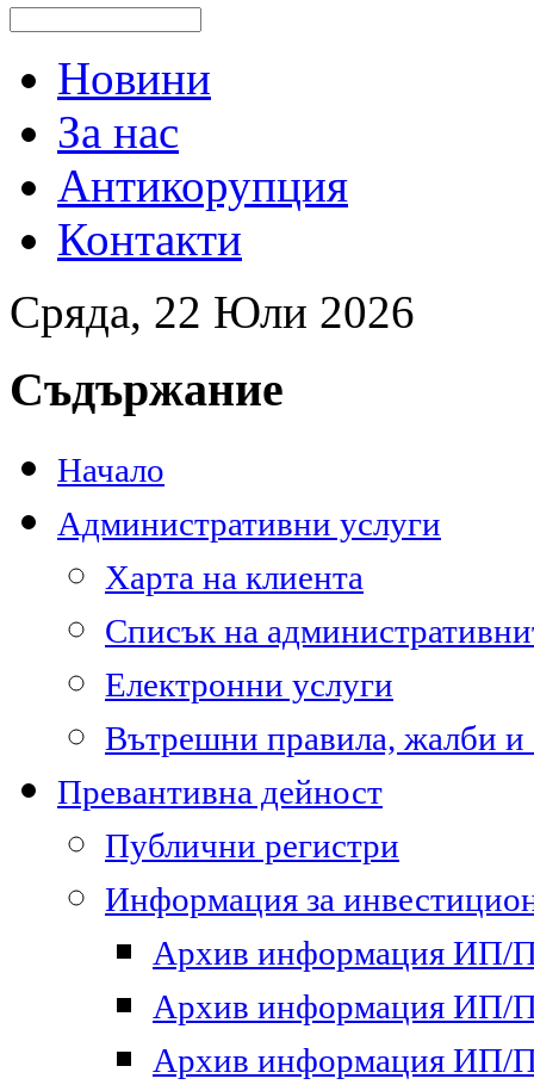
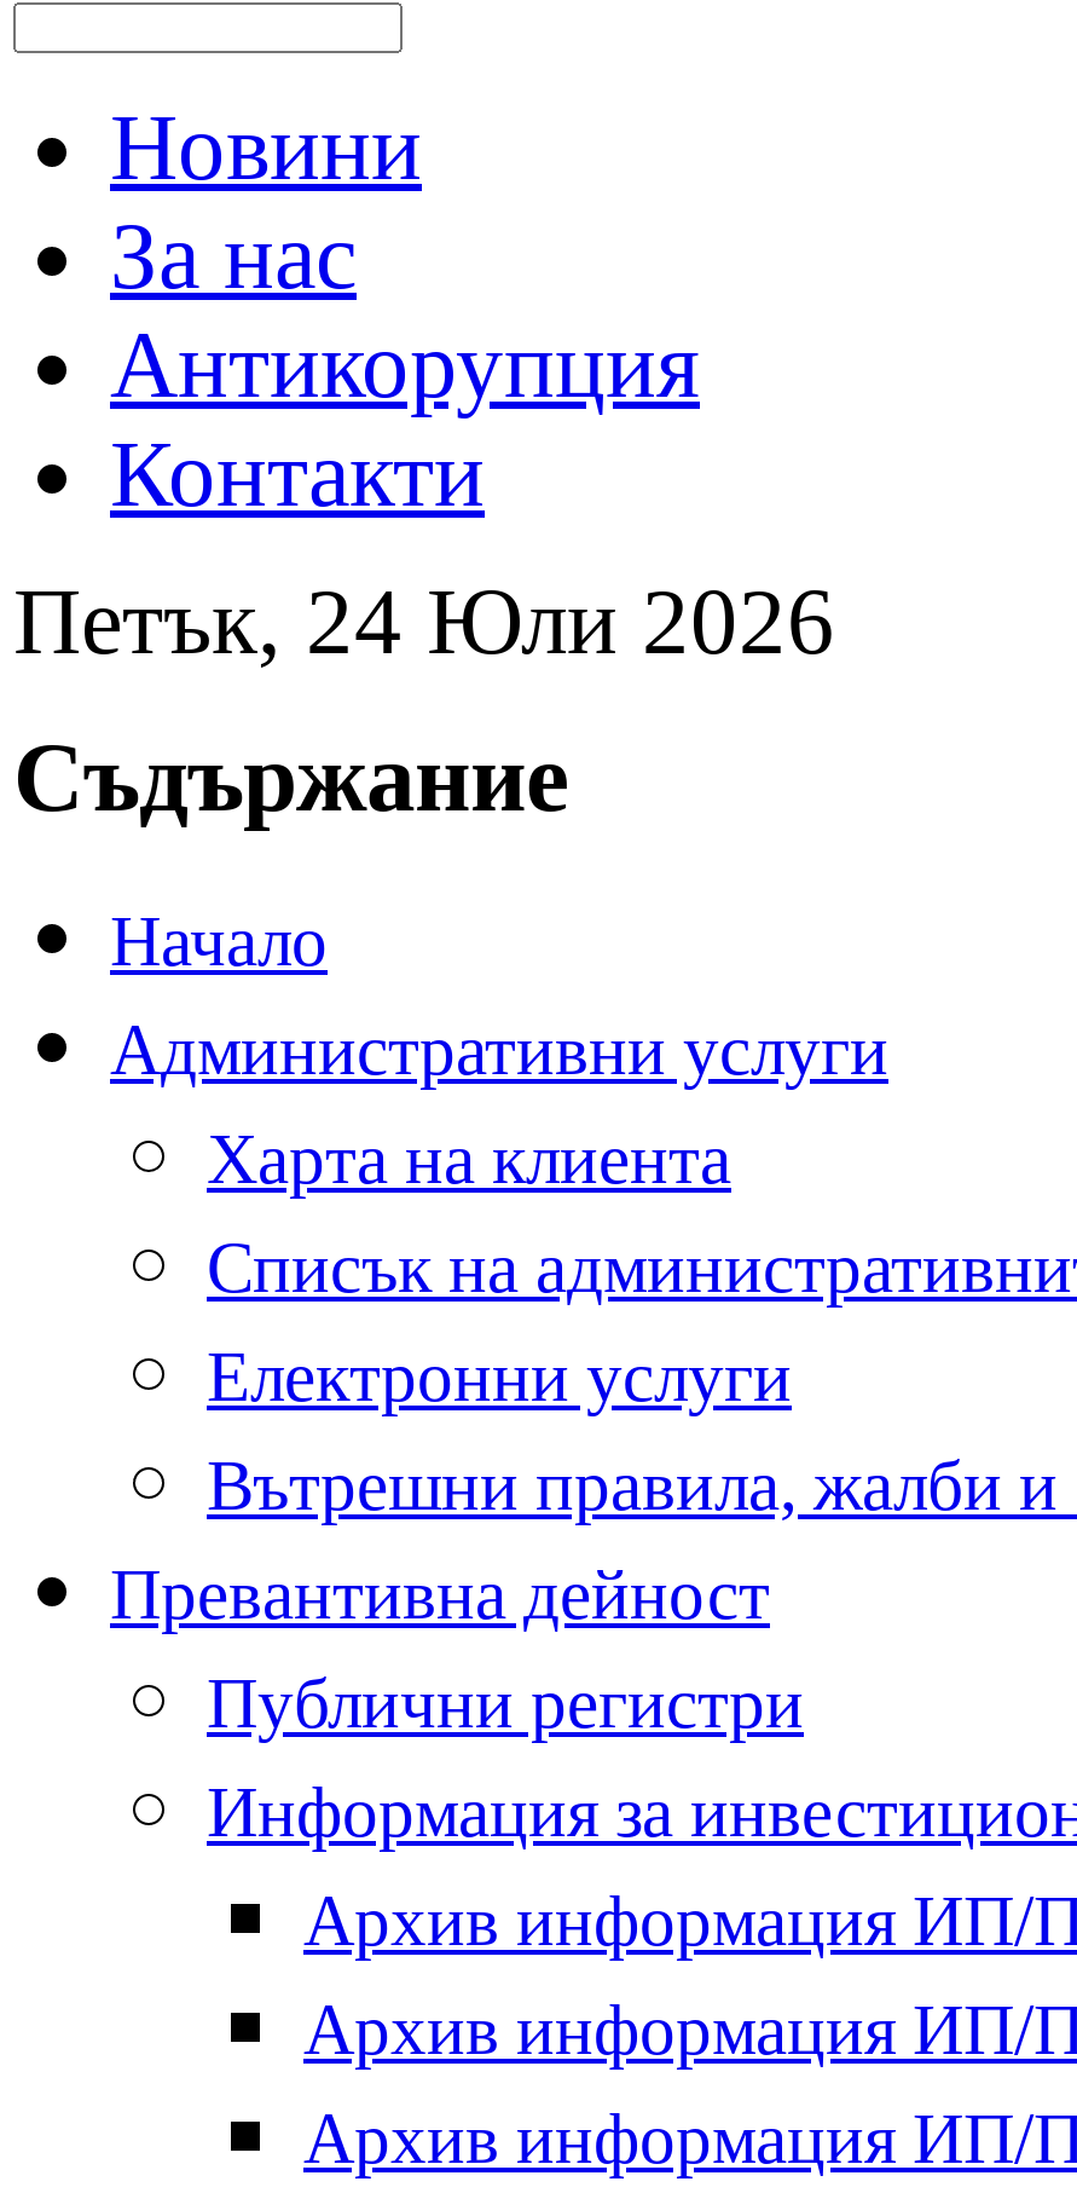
[10,286,415,337] Сряда, 22 Юли 2026 -> [13,569,835,673] Петък, 24 Юли 2026

